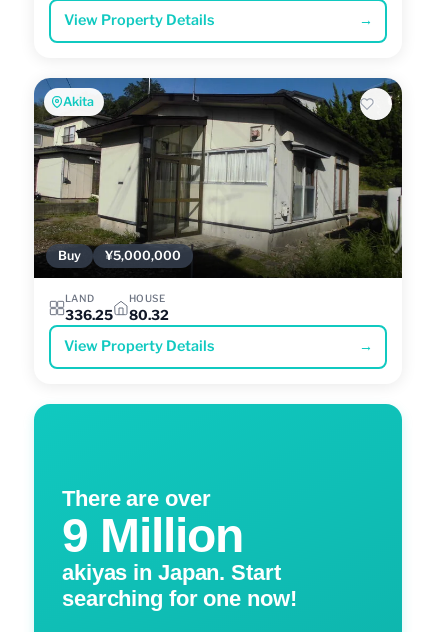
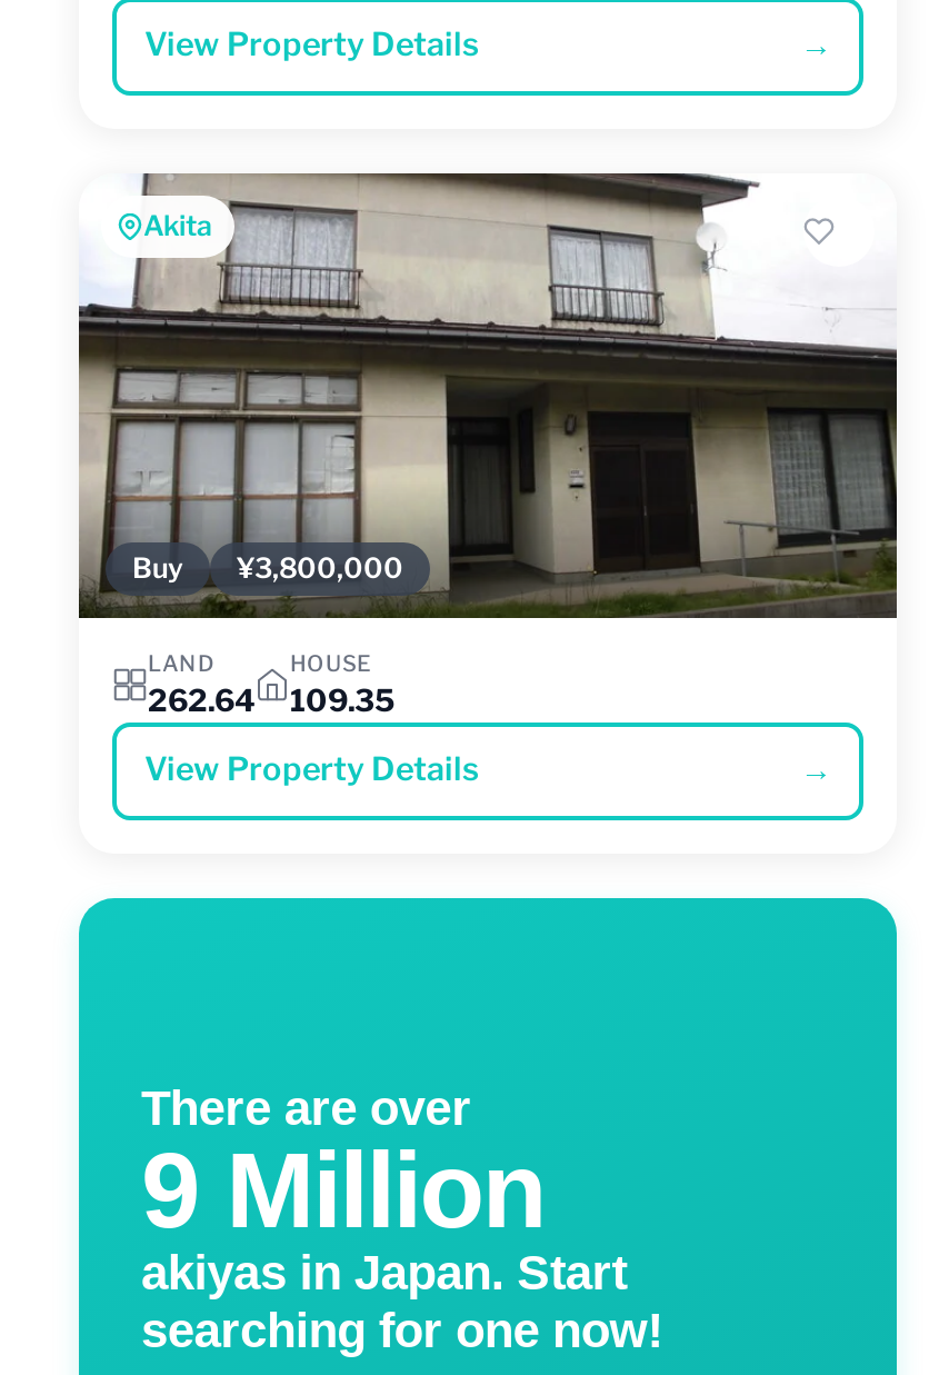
[33,77,403,278] [image] | Buy ¥5,000,000 -> [77,171,897,618] [image] | Buy ¥3,800,000
[65,307,113,323] 336.25 -> [148,682,254,718] 262.64
[129,307,169,323] 80.32 -> [290,682,394,718] 109.35

